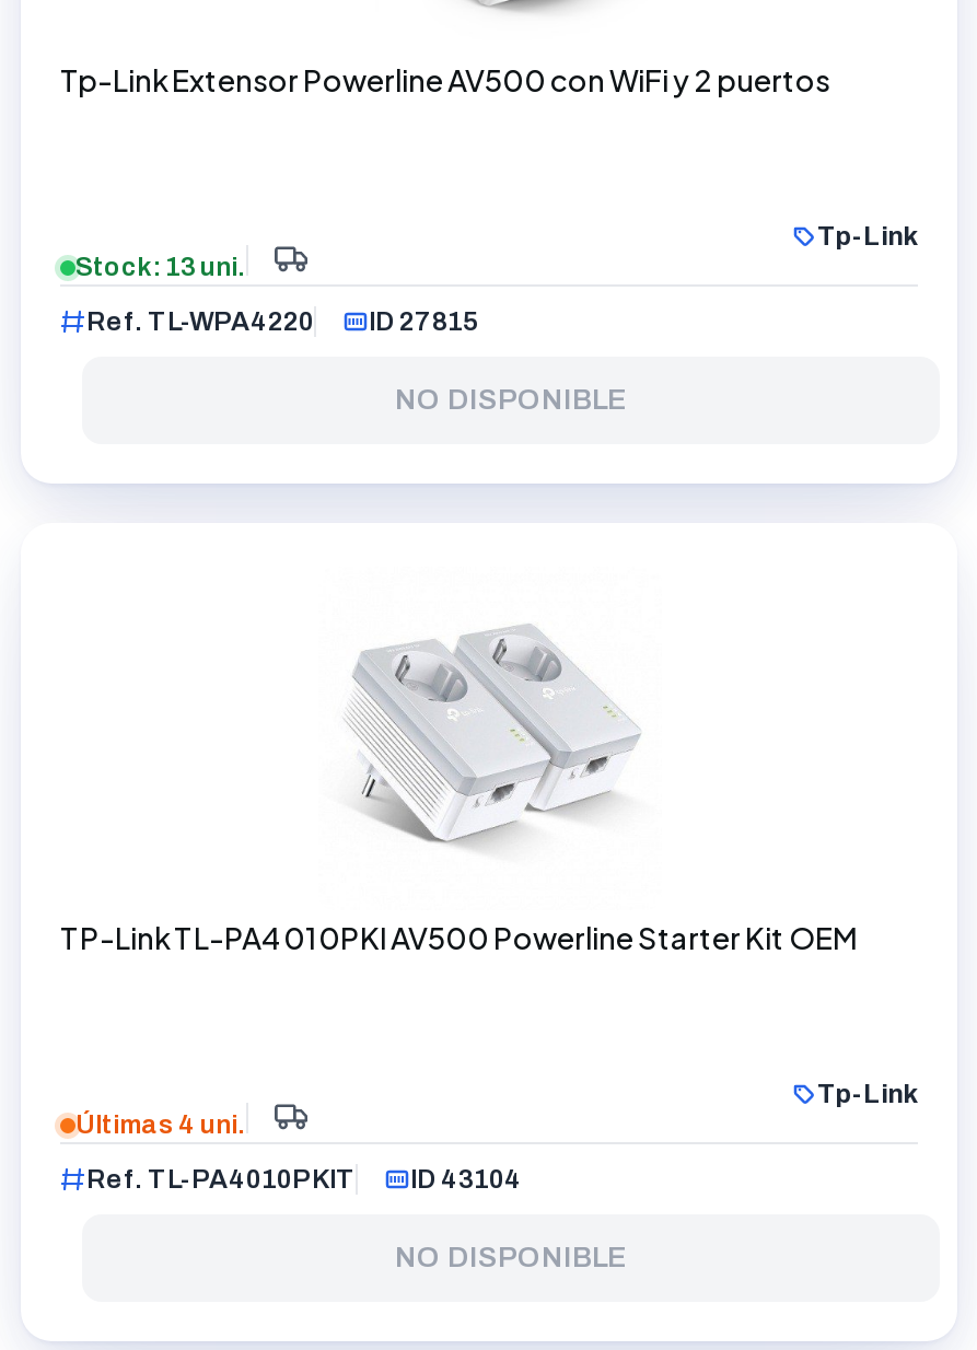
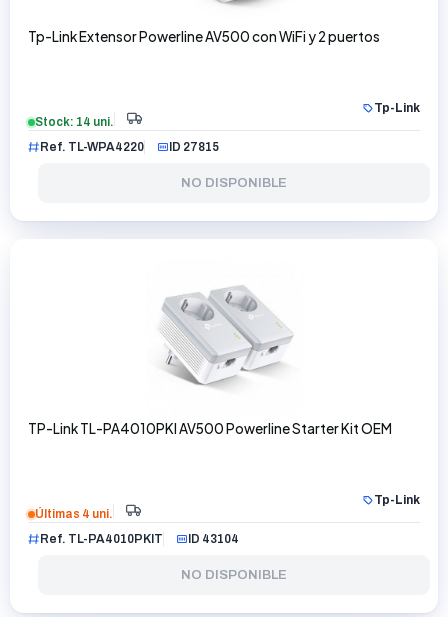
[75,252,246,282] Stock: 13 uni. -> [35,115,114,129] Stock: 14 uni.

